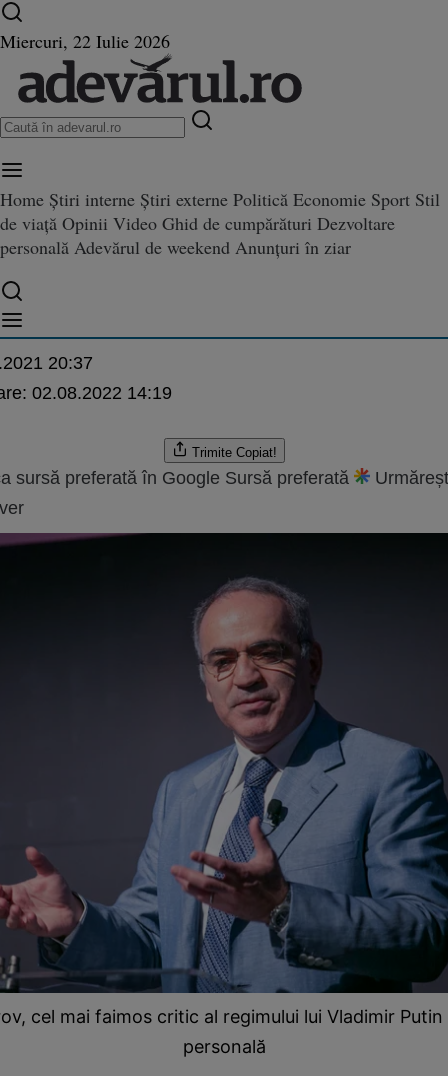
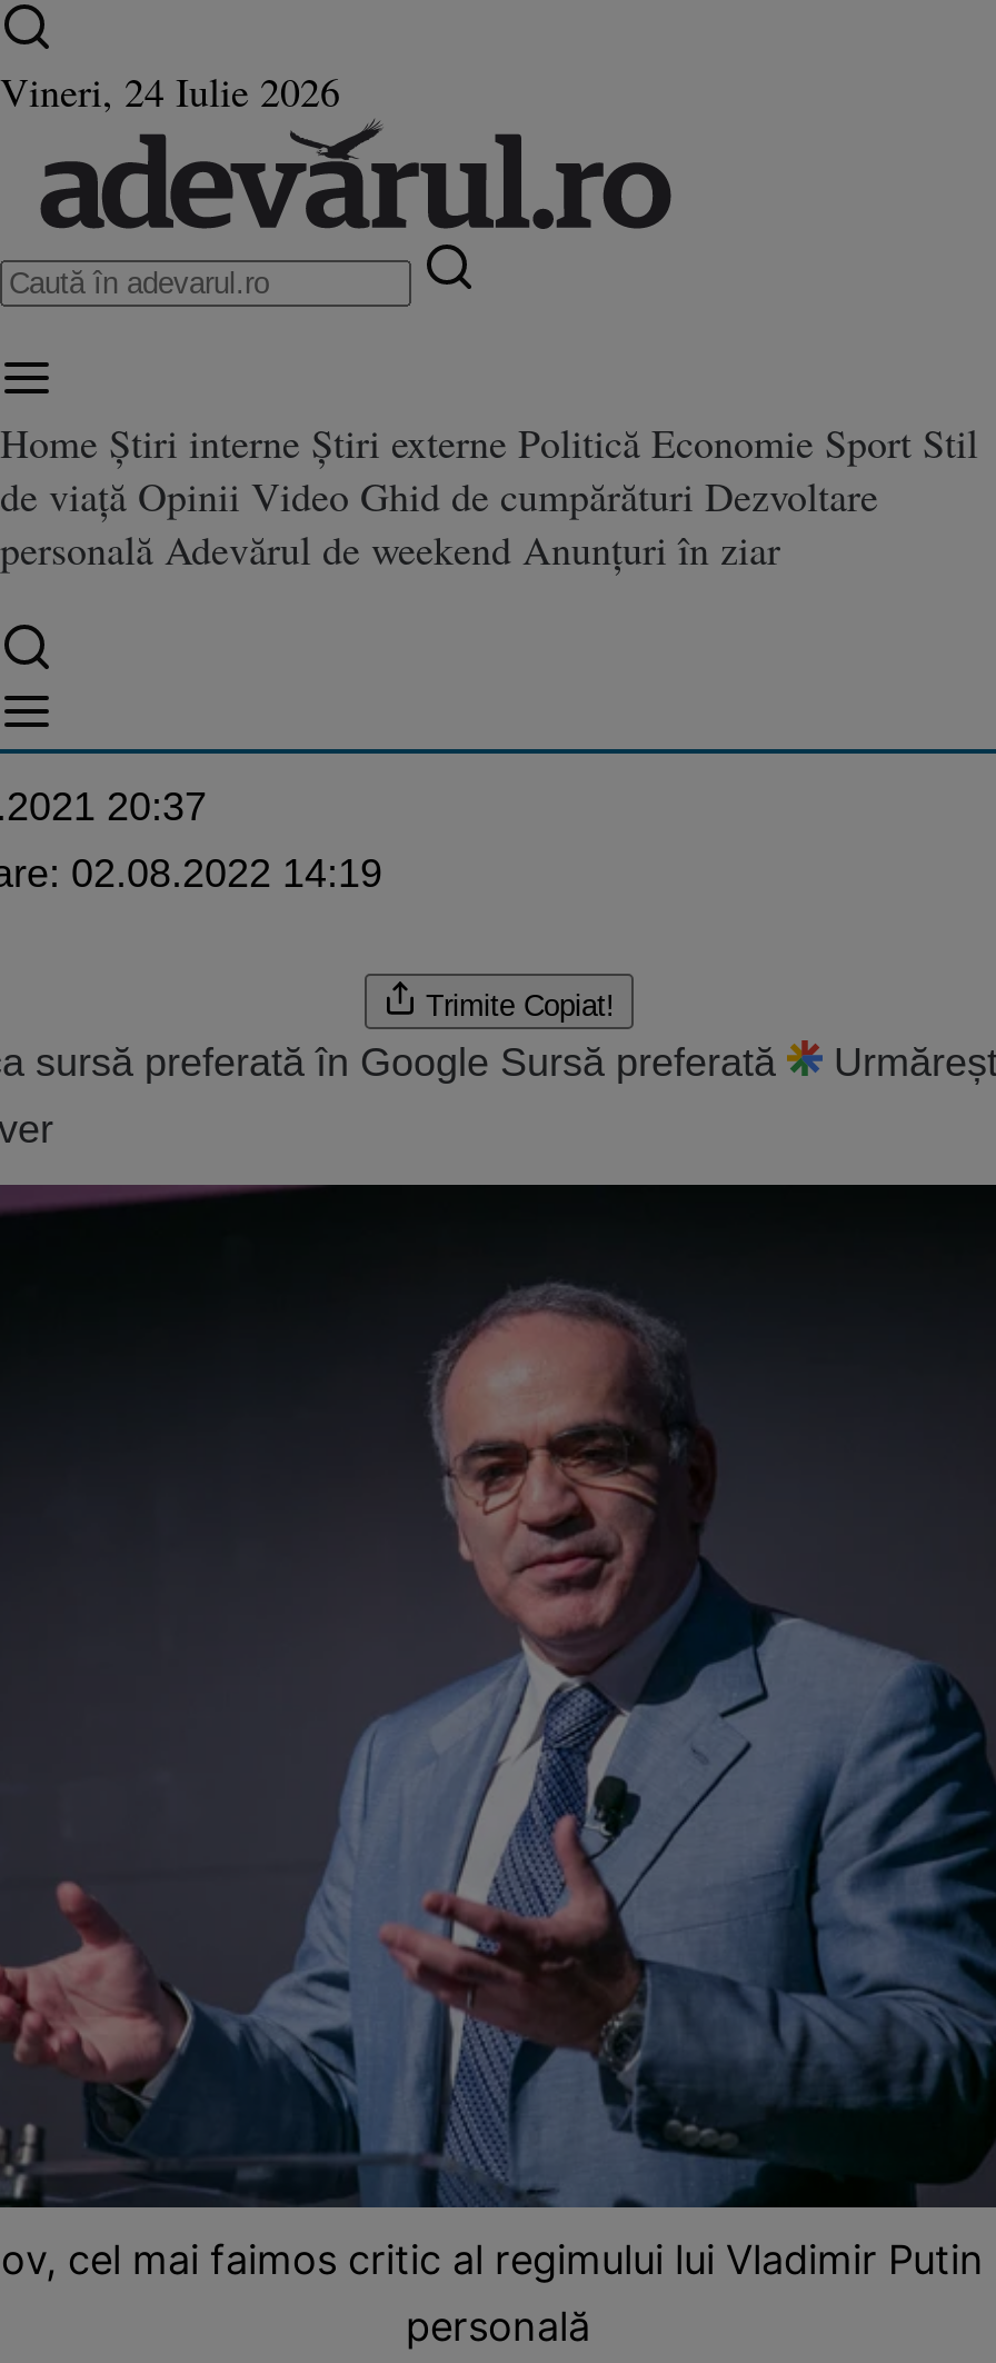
[0,29,170,53] Miercuri, 22 Iulie 2026 -> [0,64,340,118] Vineri, 24 Iulie 2026

